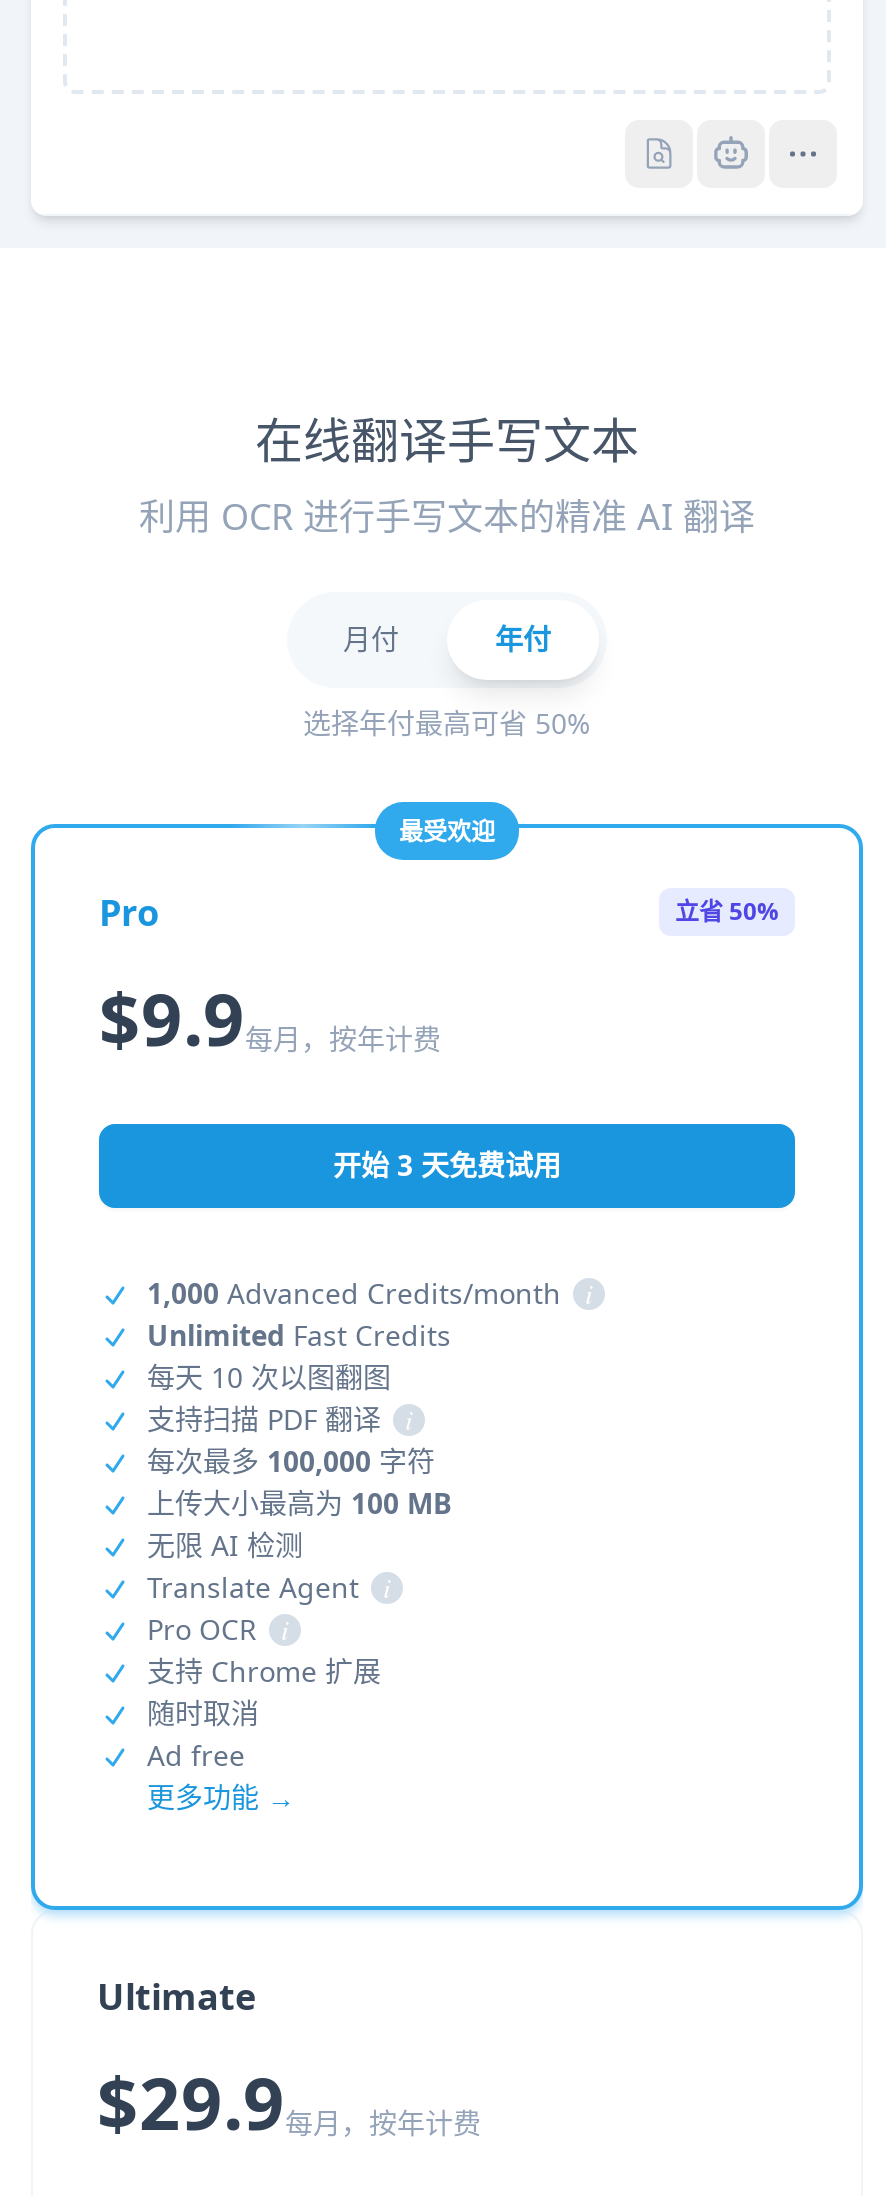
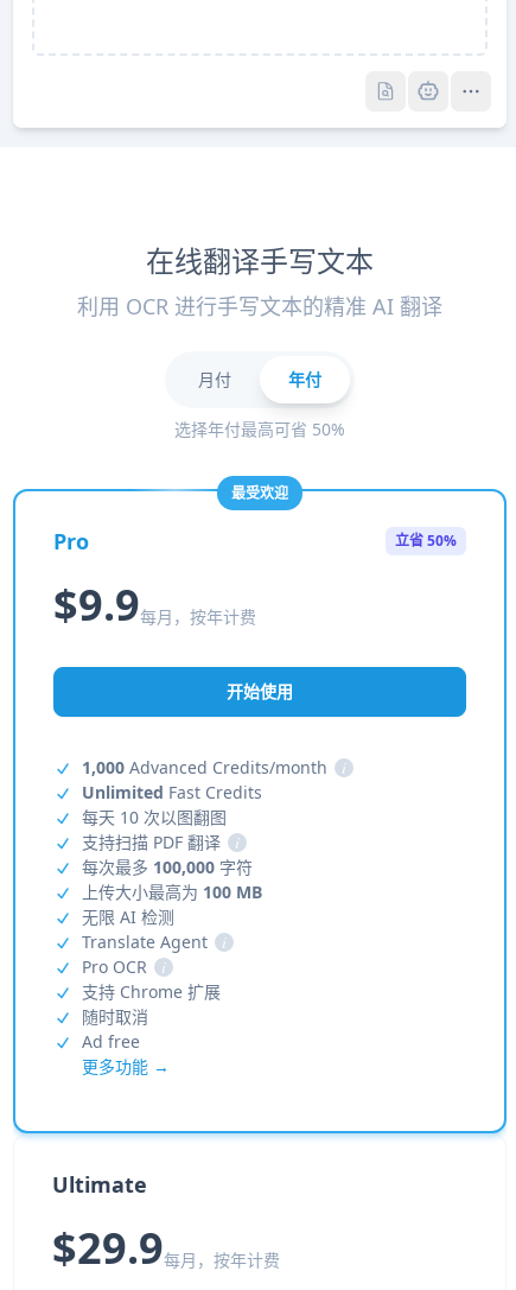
[333,1146,561,1184] 开始 3 天免费试用 -> [227,680,293,703] 开始使用

